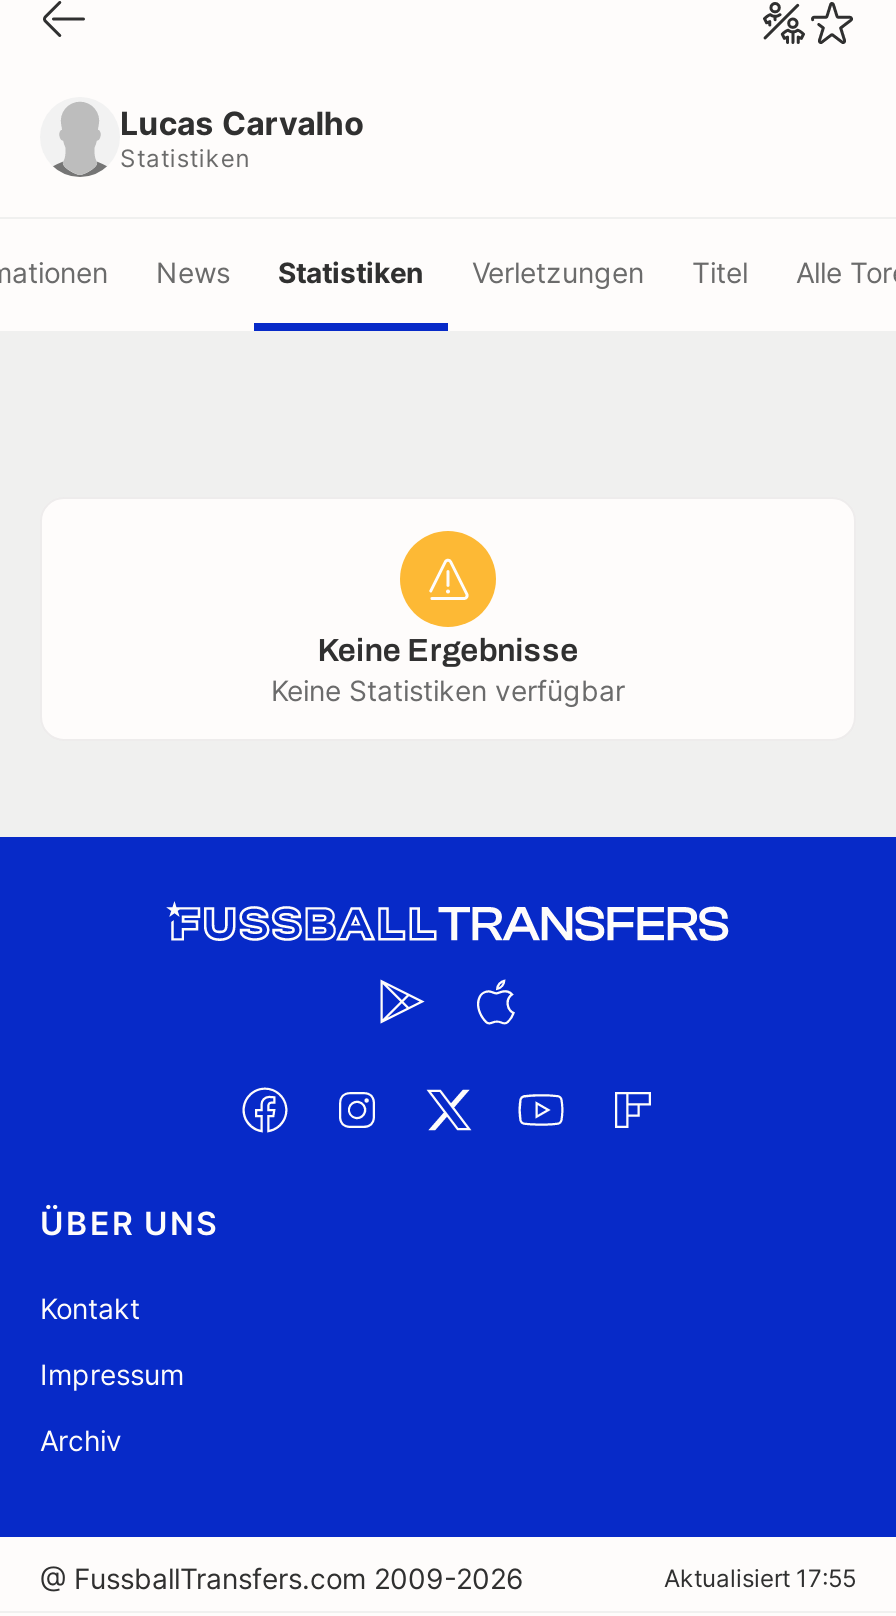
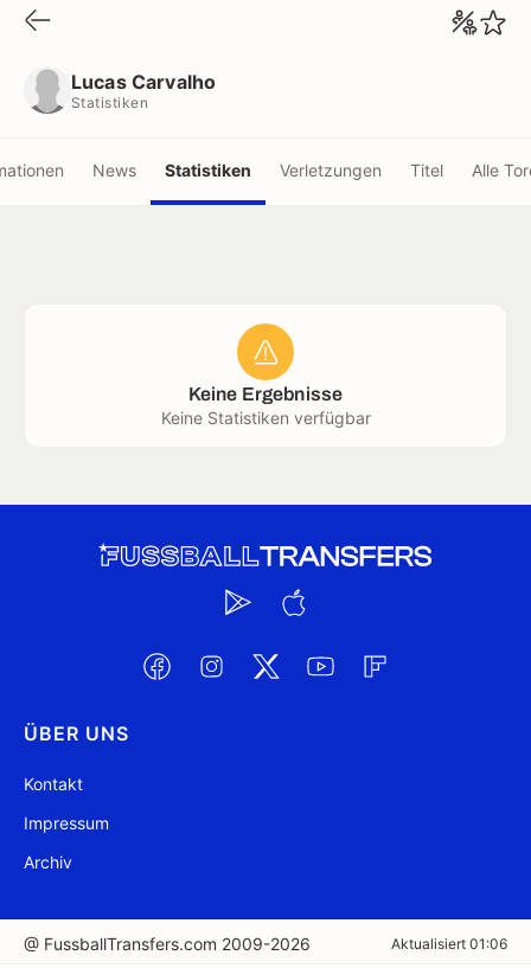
[664,1563,856,1593] Aktualisiert 17:55 -> [391,935,507,953] Aktualisiert 01:06

